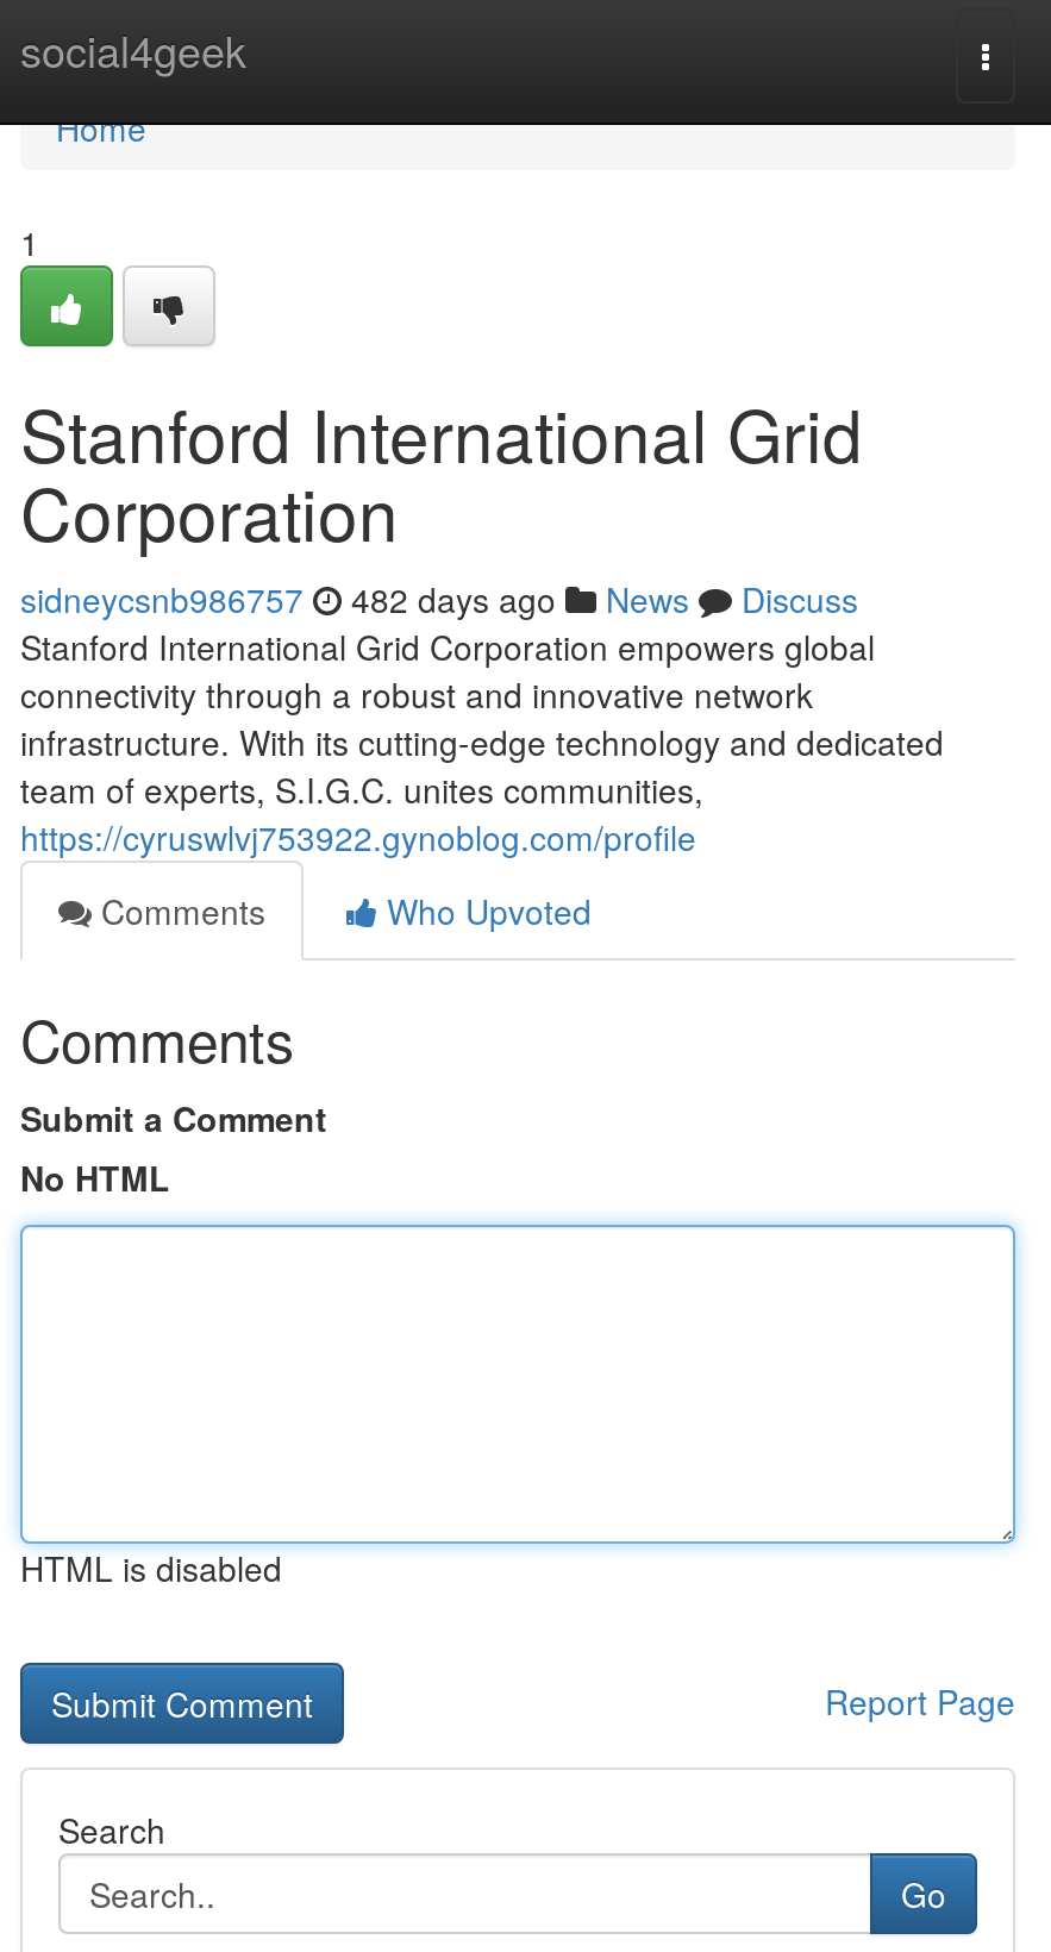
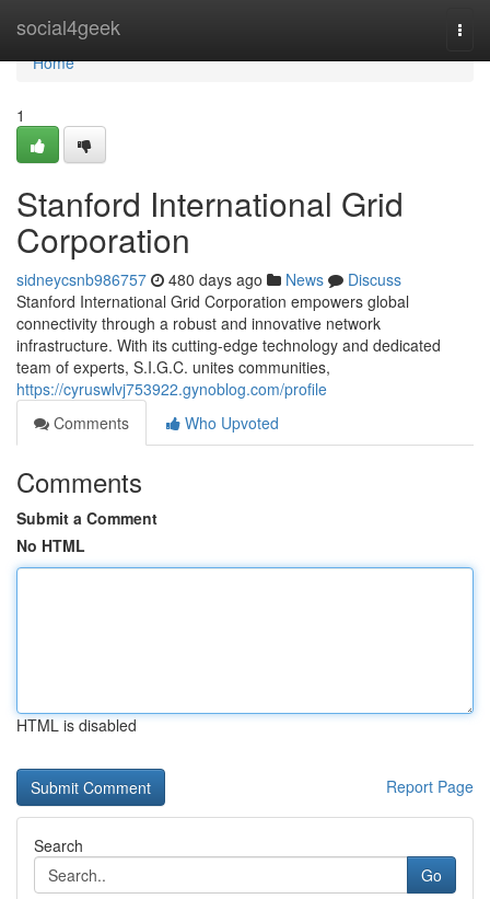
[20,575,858,622] sidneycsnb986757 482 days ago News Discuss -> [16,268,401,290] sidneycsnb986757 480 days ago News Discuss

